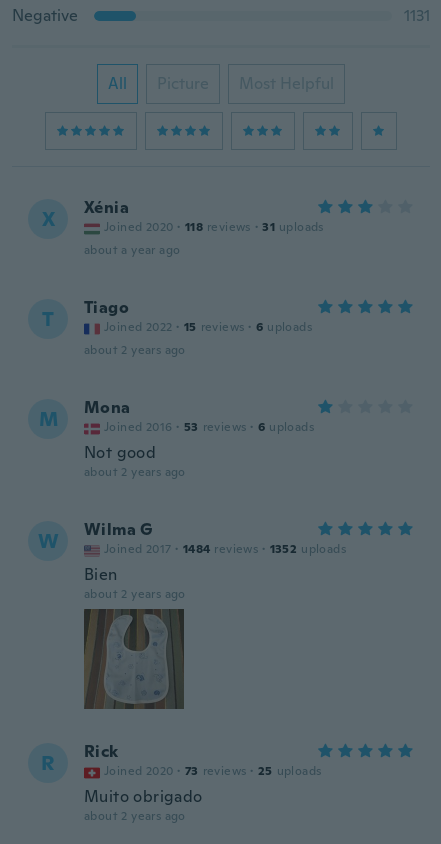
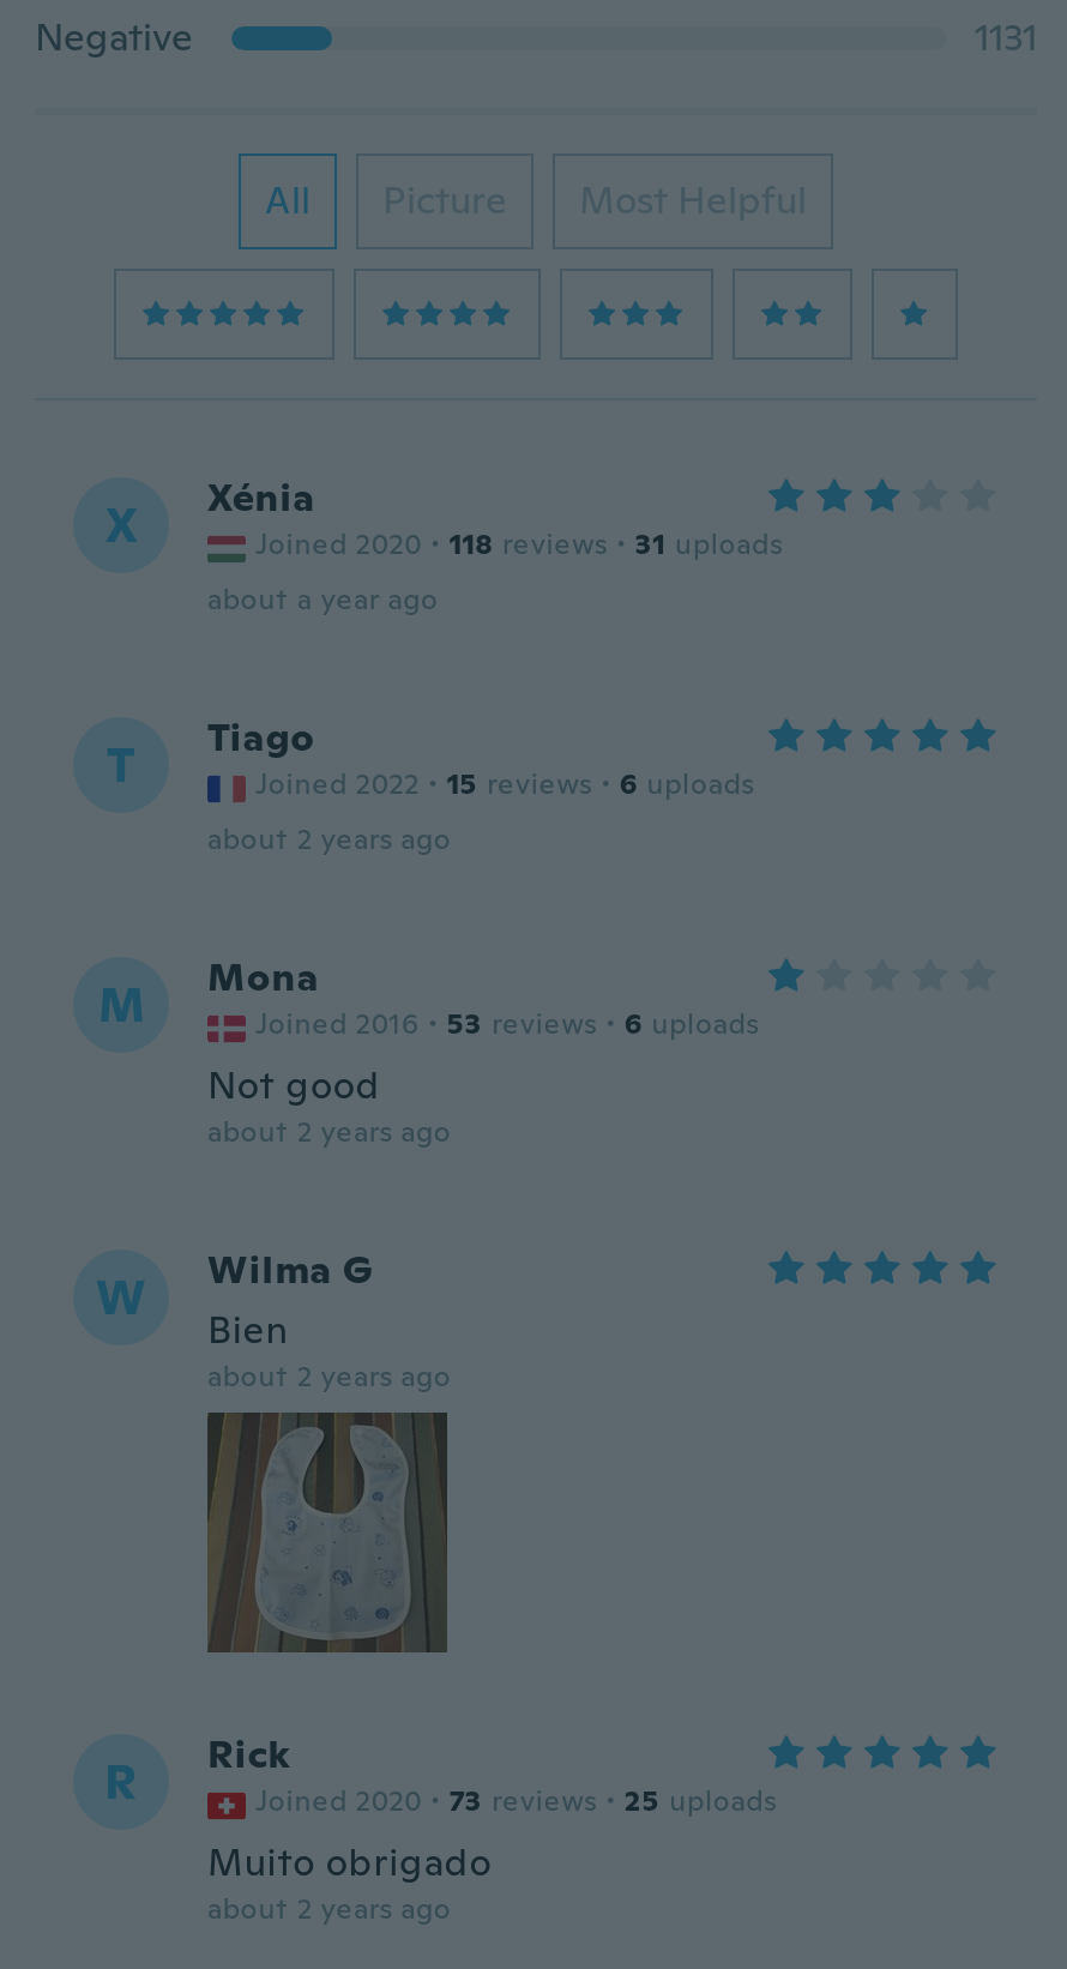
[104,541,346,557] Joined 2017 · 1484 reviews · 1352 uploads -> none

